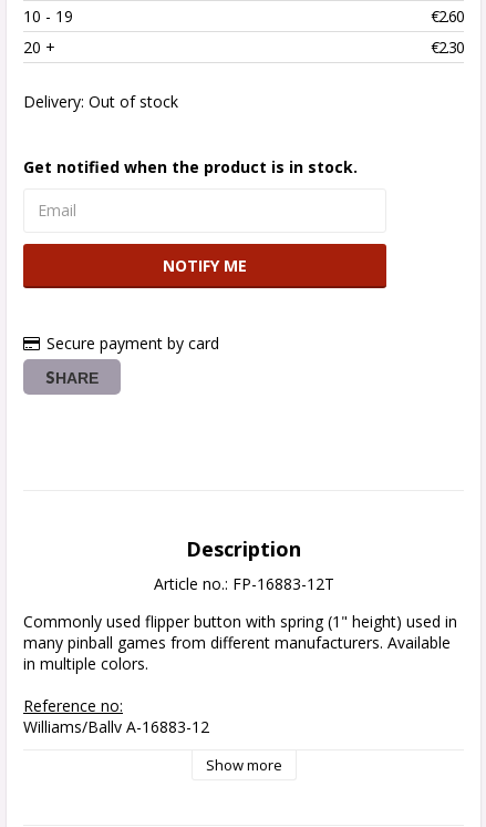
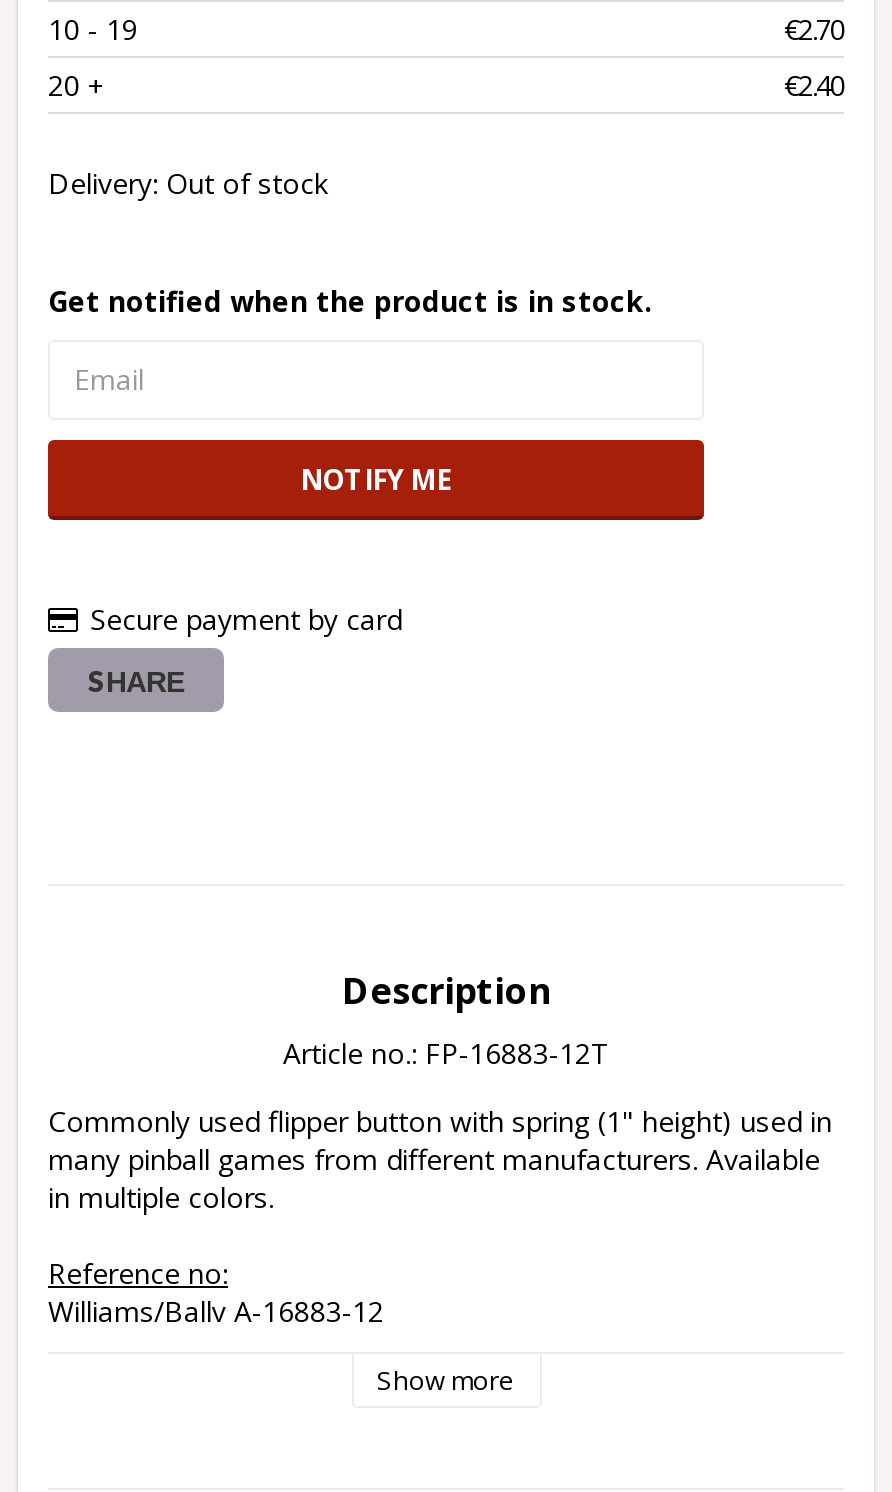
[431,5,464,26] €2.60 -> [784,9,844,47] €2.70
[431,36,464,57] €2.30 -> [784,65,844,103] €2.40

